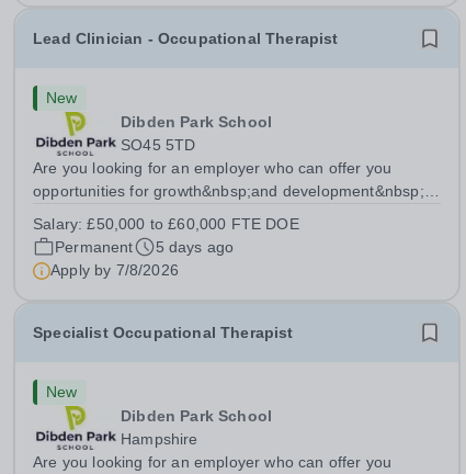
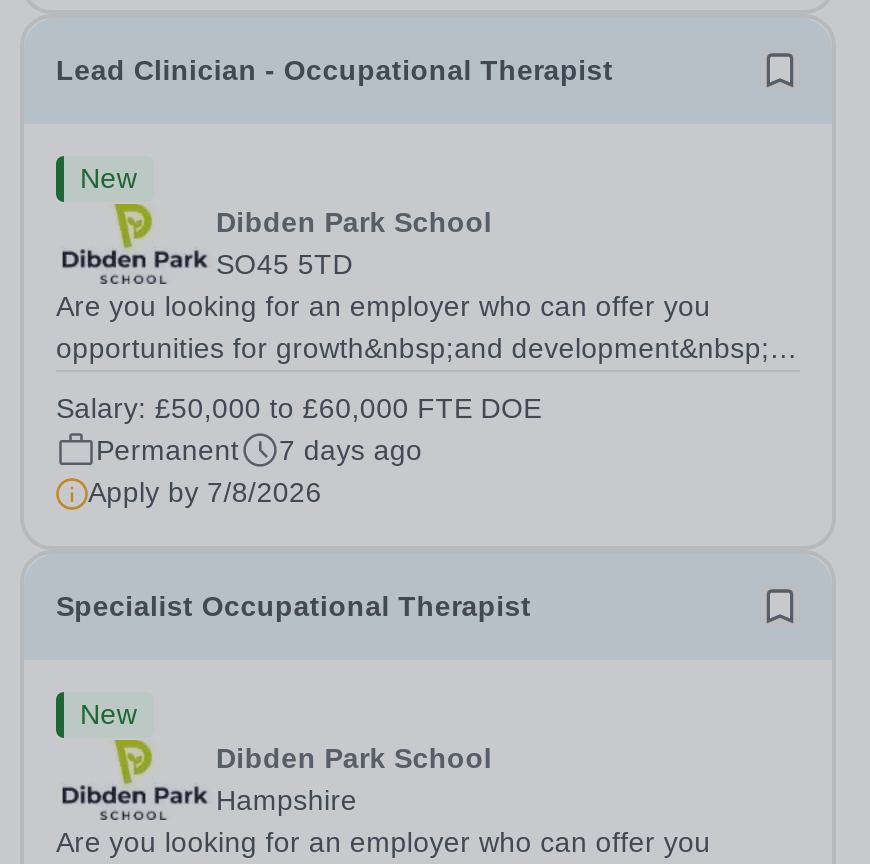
[55,238,234,256] Permanent 5 days ago -> [96,434,422,466] Permanent 7 days ago

